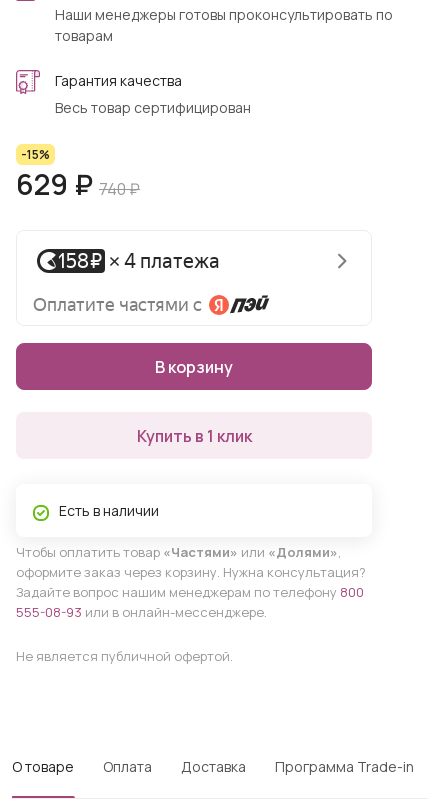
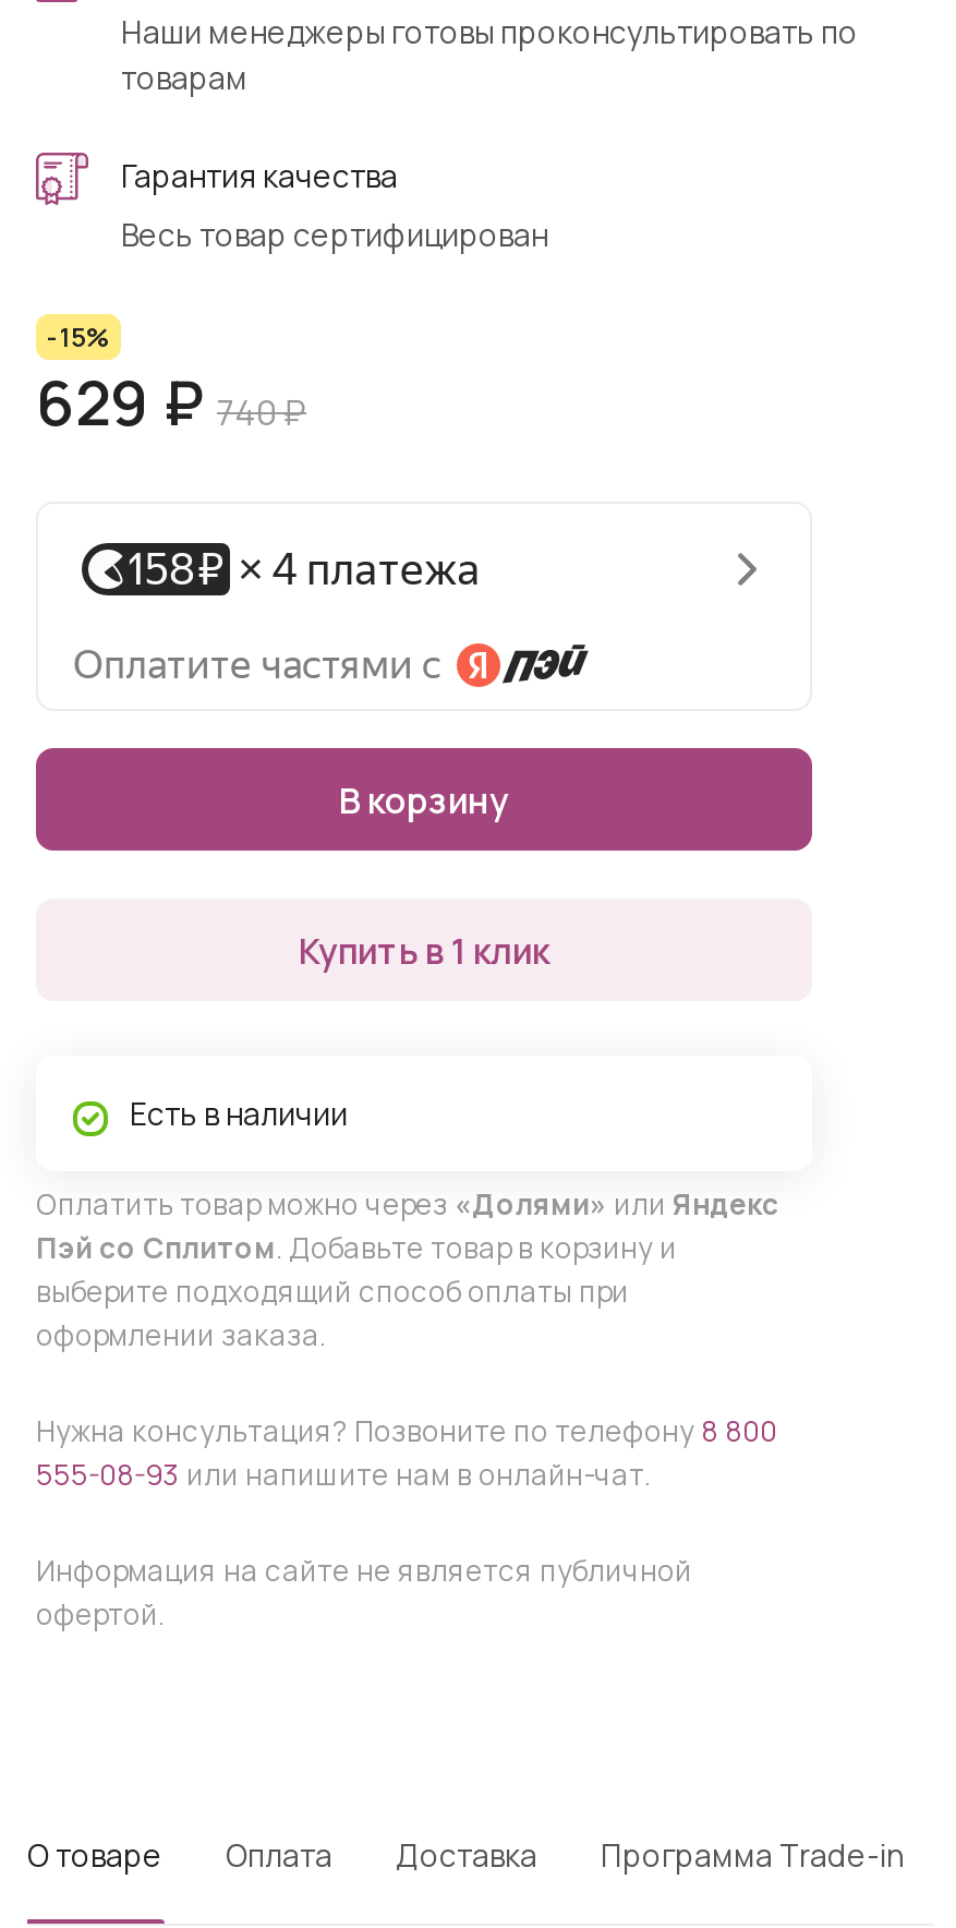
[16,543,366,665] Чтобы оплатить товар «Частями» или «Долями», | оформите заказ через корзину. Нужна консультация? | Задайте вопрос нашим менеджерам по телефону 800 | 555-08-93 или в онлайн-мессенджере. | Не является публичной офертой. -> [36,1185,779,1634] Оплатить товар можно через «Долями» или Яндекс | Пэй со Сплитом. Добавьте товар в корзину и | выберите подходящий способ оплаты при | оформлении заказа. | Нужна консультация? Позвоните по телефону 8 800 | 555-08-93 или напишите нам в онлайн-чат. | Информация на сайте не является публичной | офертой.

